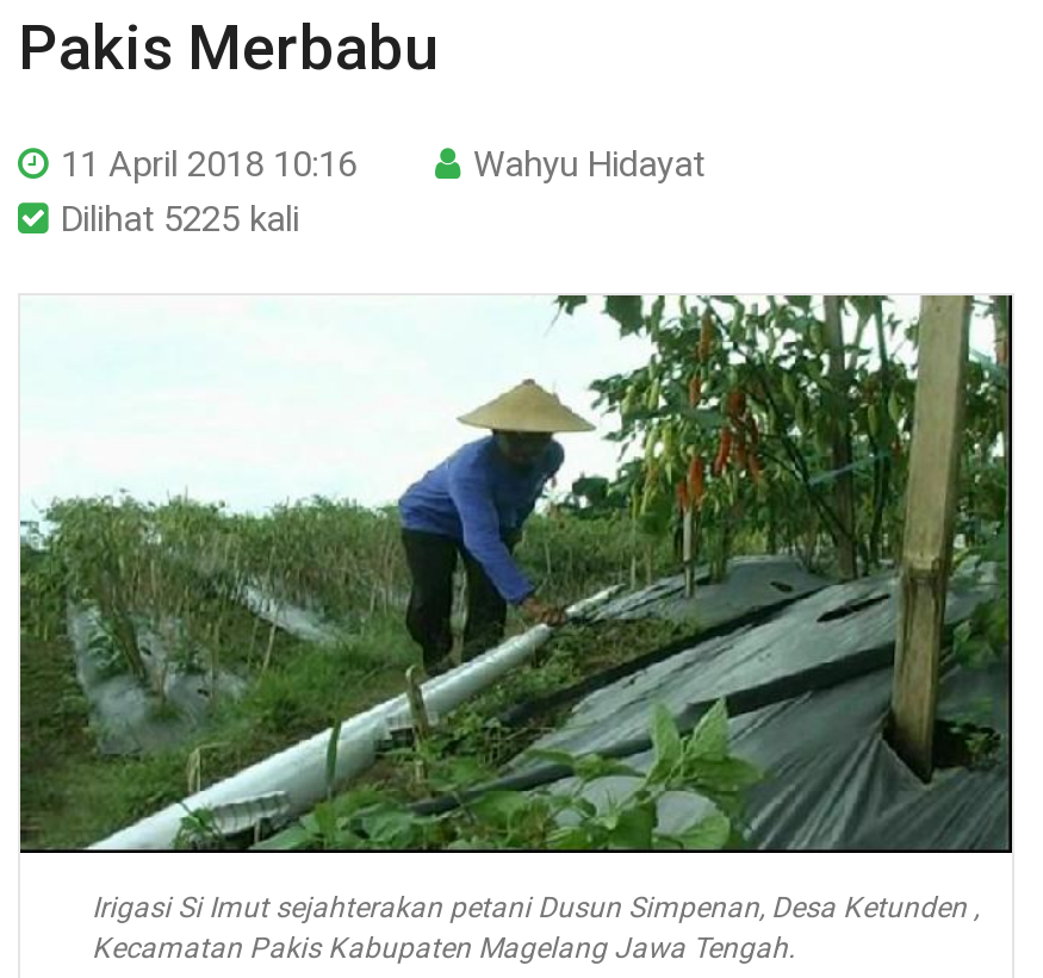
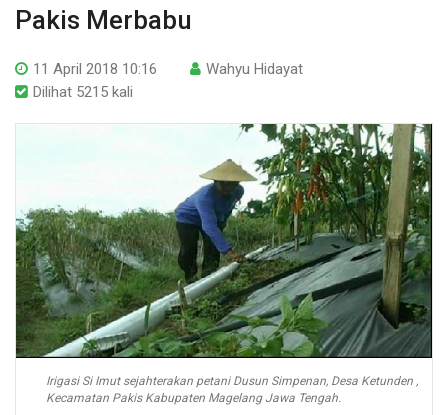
[61,197,299,240] Dilihat 5225 kali -> [33,83,133,101] Dilihat 5215 kali

